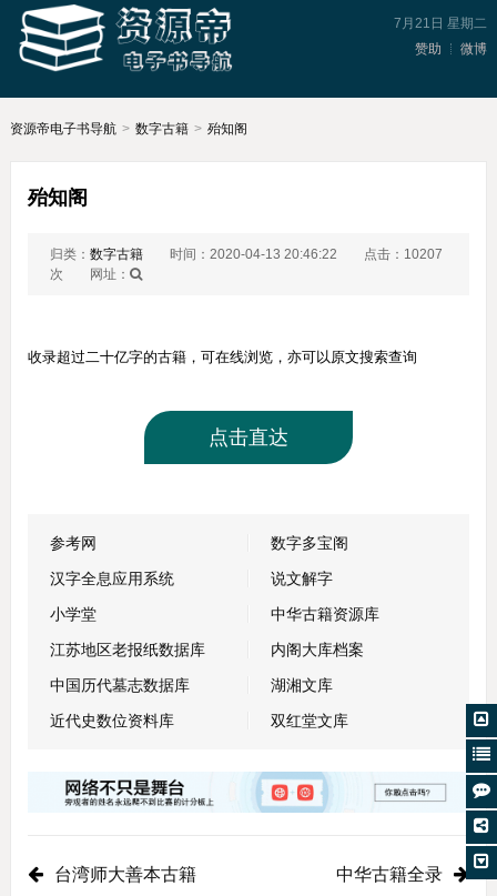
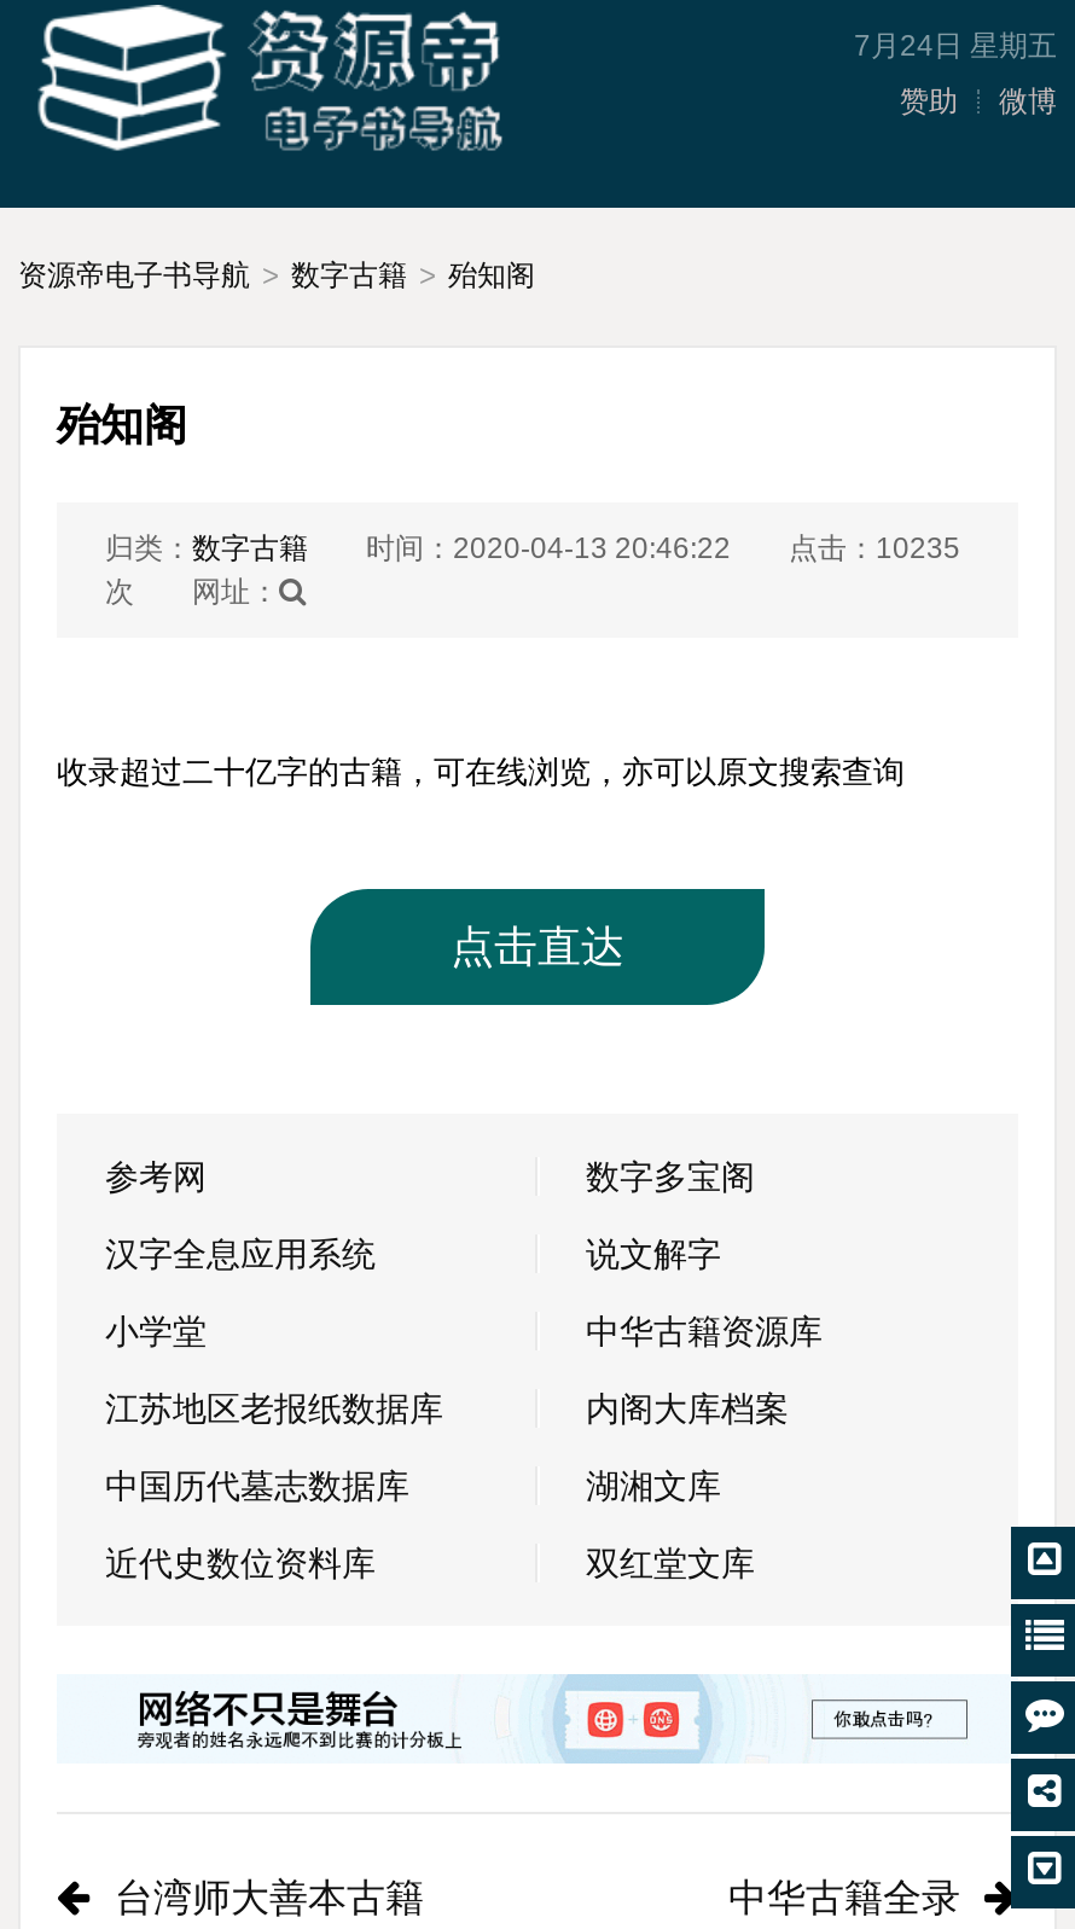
[394,16,487,31] 7月21日 星期二 -> [854,29,1057,63] 7月24日 星期五
[50,247,443,262] 归类：数字古籍 时间：2020-04-13 20:46:22 点击：10207 -> [105,532,960,566] 归类：数字古籍 时间：2020-04-13 20:46:22 点击：10235

